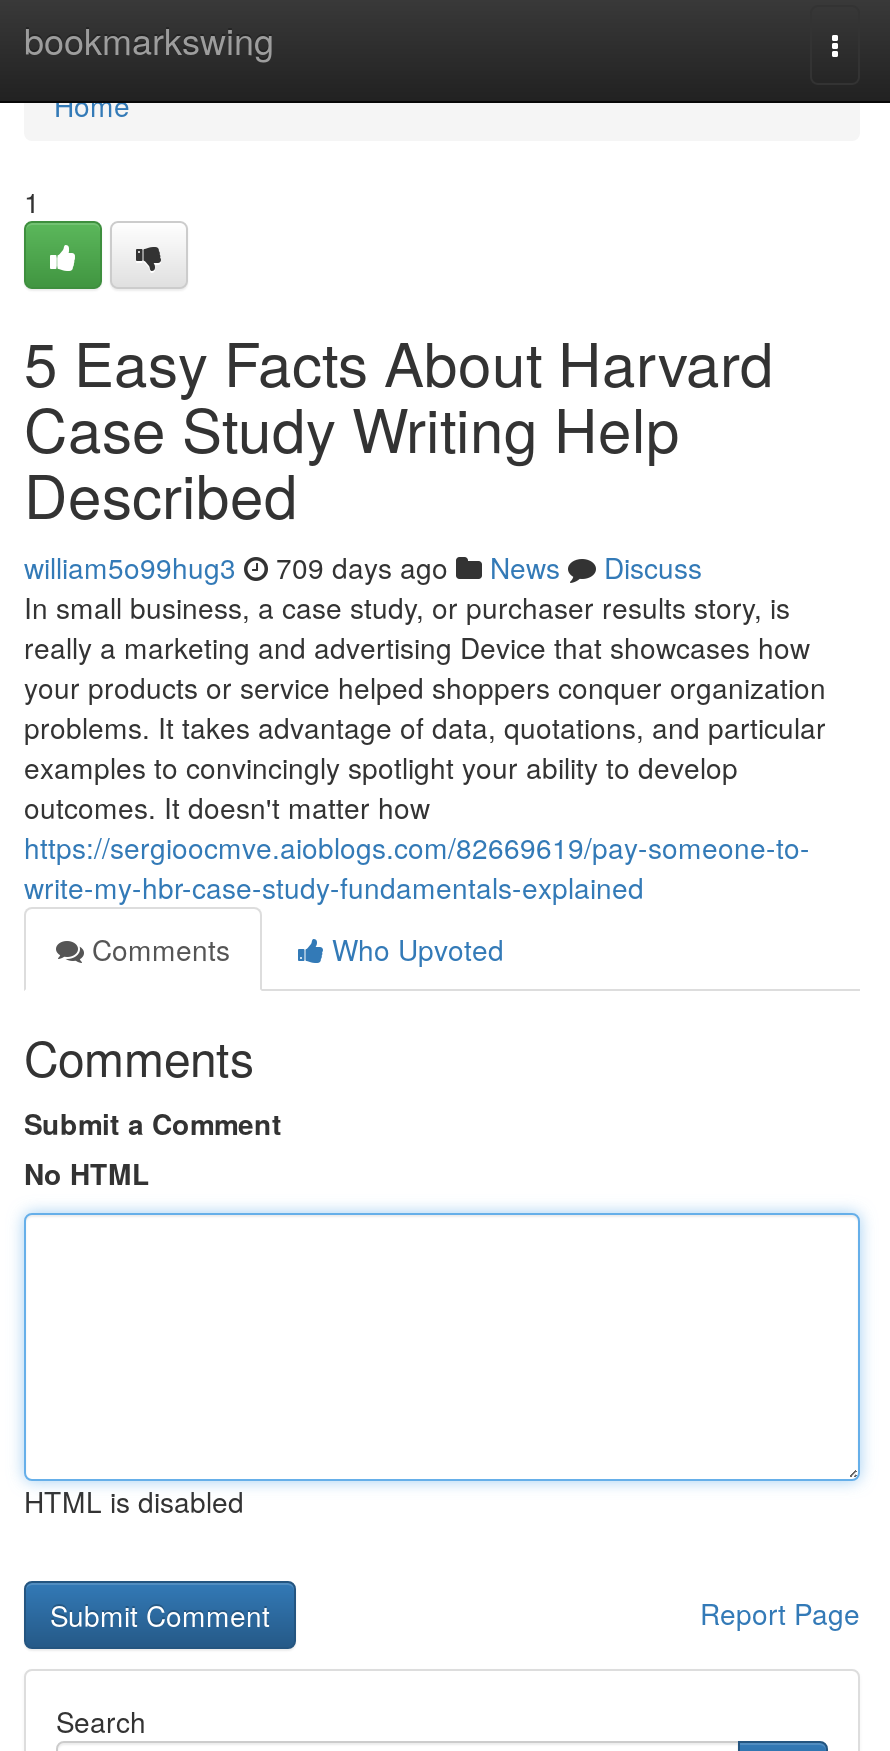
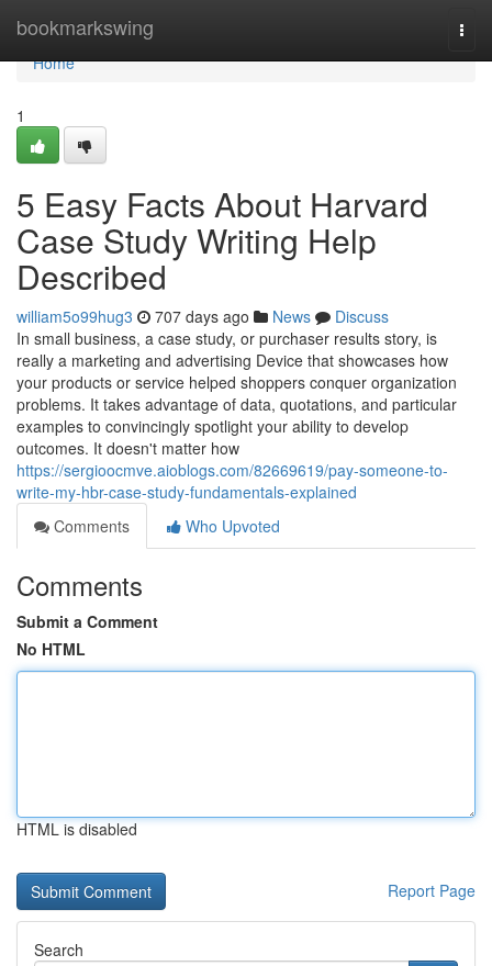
[24,547,702,587] william5o99hug3 709 days ago News Discuss -> [16,305,389,327] william5o99hug3 707 days ago News Discuss

